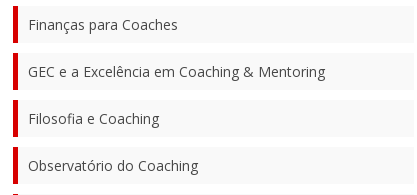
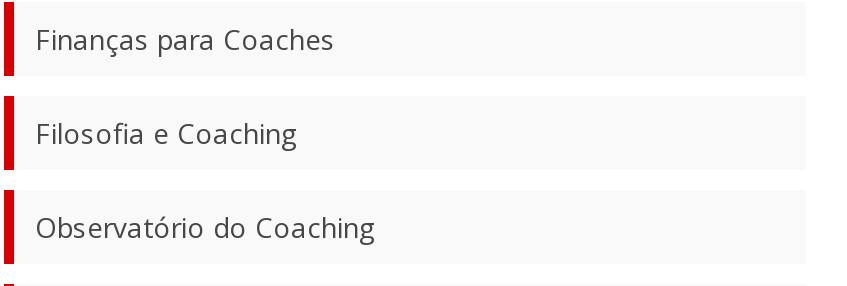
[28,62,325,81] GEC e a Excelência em Coaching & Mentoring -> none

